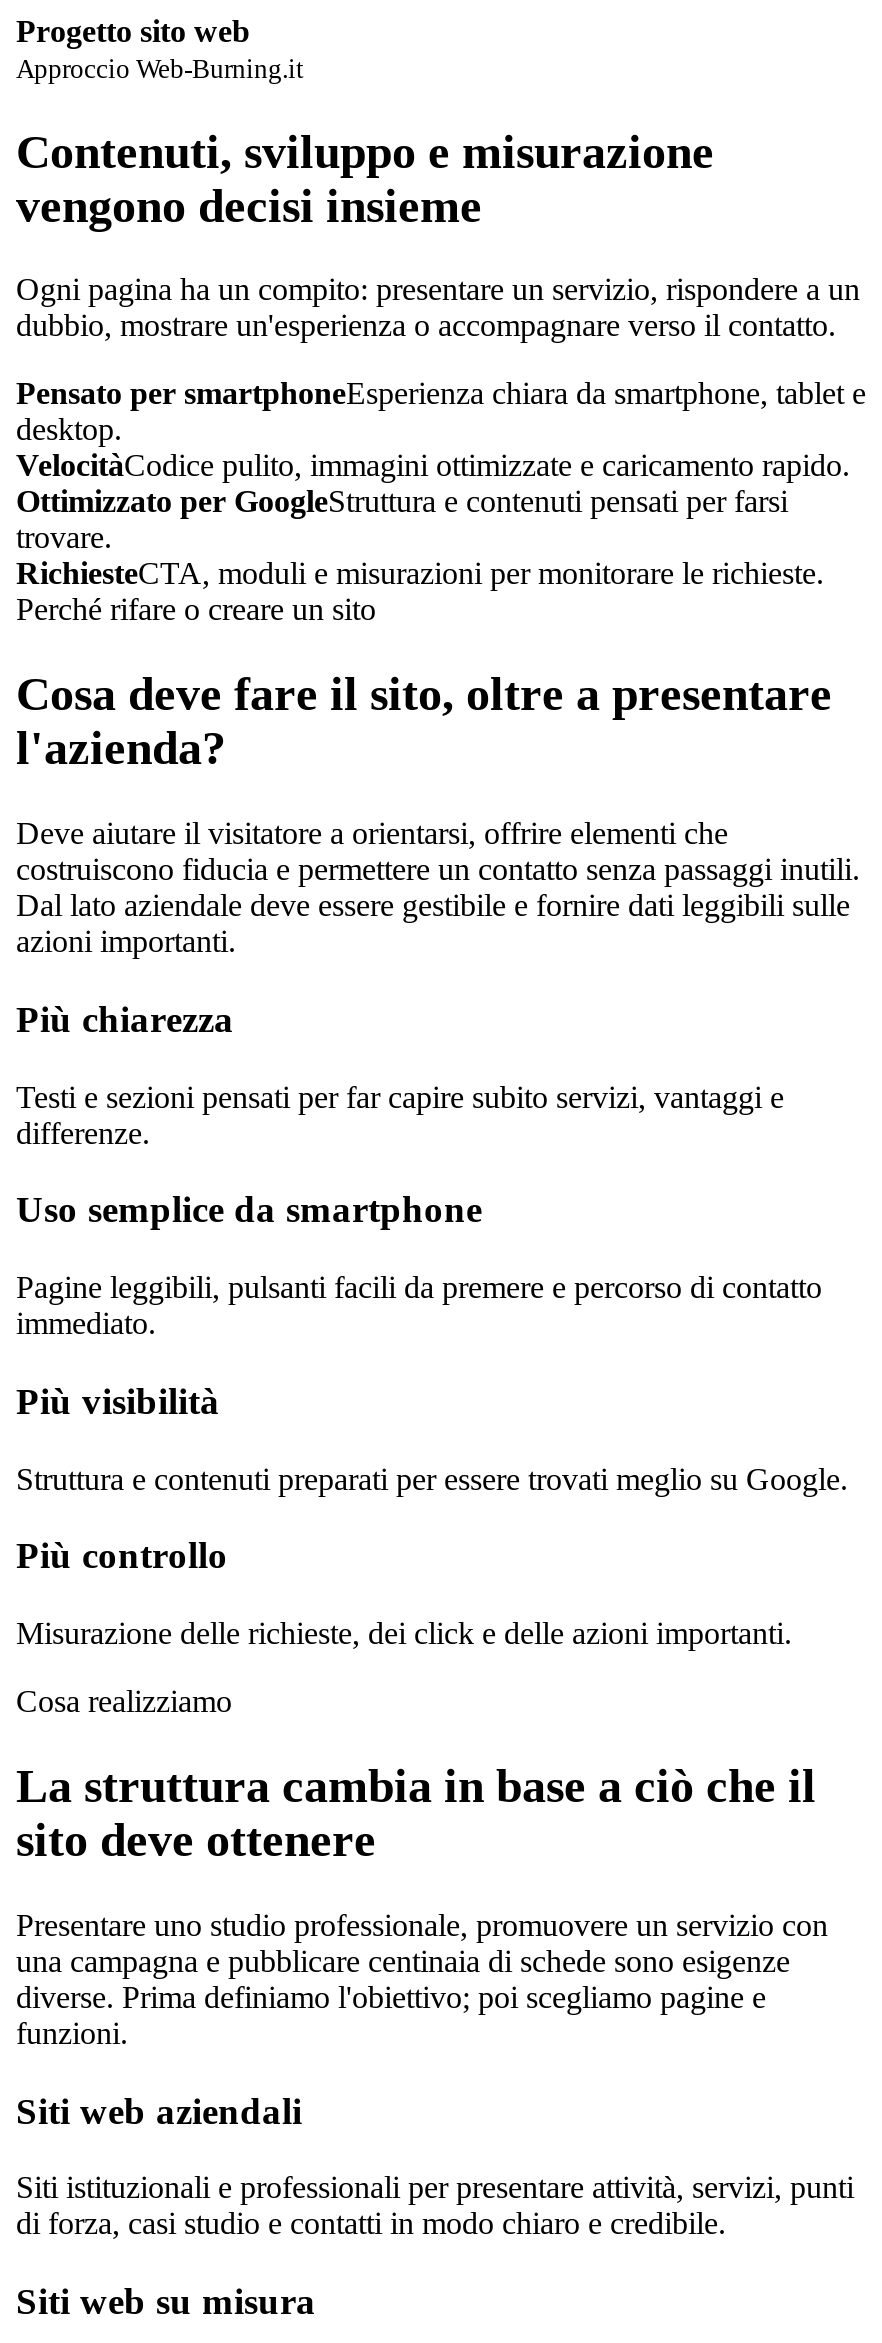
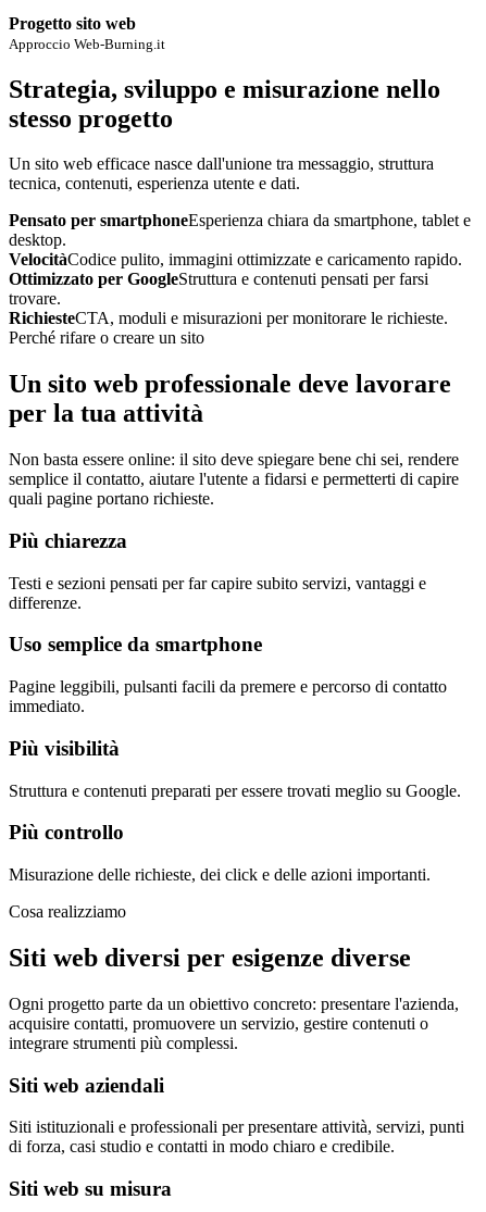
[16,125,714,231] Contenuti, sviluppo e misurazione | vengono decisi insieme -> [9,74,440,132] Strategia, sviluppo e misurazione nello | stesso progetto
[16,273,860,343] Ogni pagina ha un compito: presentare un servizio, rispondere a un | dubbio, mostrare un'esperienza o accompagnare verso il contatto. -> [9,155,434,193] Un sito web efficace nasce dall'unione tra messaggio, struttura | tecnica, contenuti, esperienza utente e dati.
[16,669,832,775] Cosa deve fare il sito, oltre a presentare | l'azienda? -> [9,370,451,428] Un sito web professionale deve lavorare | per la tua attività
[16,816,860,958] Deve aiutare il visitatore a orientarsi, offrire elementi che | costruiscono fiducia e permettere un contatto senza passaggi inutili. | Dal lato aziendale deve essere gestibile e fornire dati leggibili sulle | azioni importanti. -> [9,450,459,508] Non basta essere online: il sito deve spiegare bene chi sei, rendere | semplice il contatto, aiutare l'utente a fidarsi e permetterti di capire | quali pagine portano richieste.
[16,1760,816,1866] La struttura cambia in base a ciò che il | sito deve ottenere -> [9,943,411,972] Siti web diversi per esigenze diverse
[16,1908,828,2050] Presentare uno studio professionale, promuovere un servizio con | una campagna e pubblicare centinaia di schede sono esigenze | diverse. Prima definiamo l'obiettivo; poi scegliamo pagine e | funzioni. -> [9,994,459,1052] Ogni progetto parte da un obiettivo concreto: presentare l'azienda, | acquisire contatti, promuovere un servizio, gestire contenuti o | integrare strumenti più complessi.

